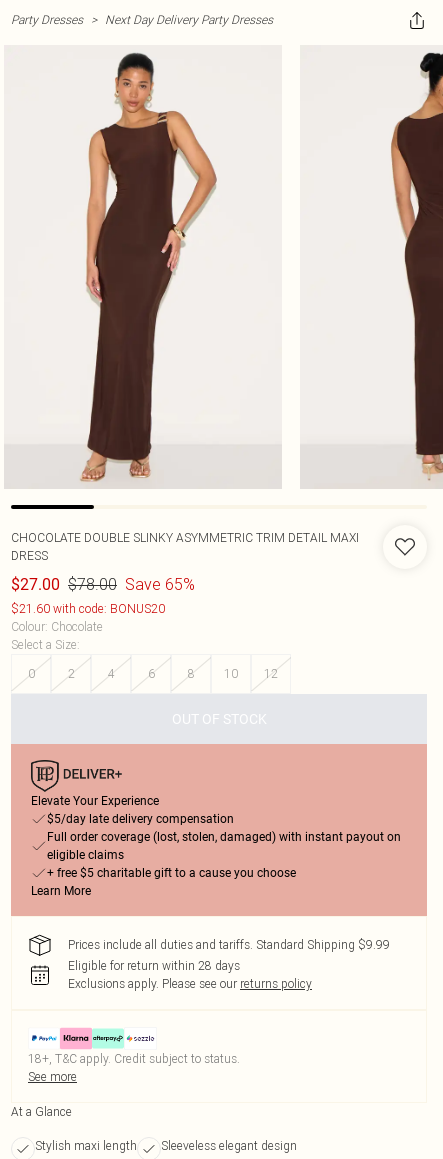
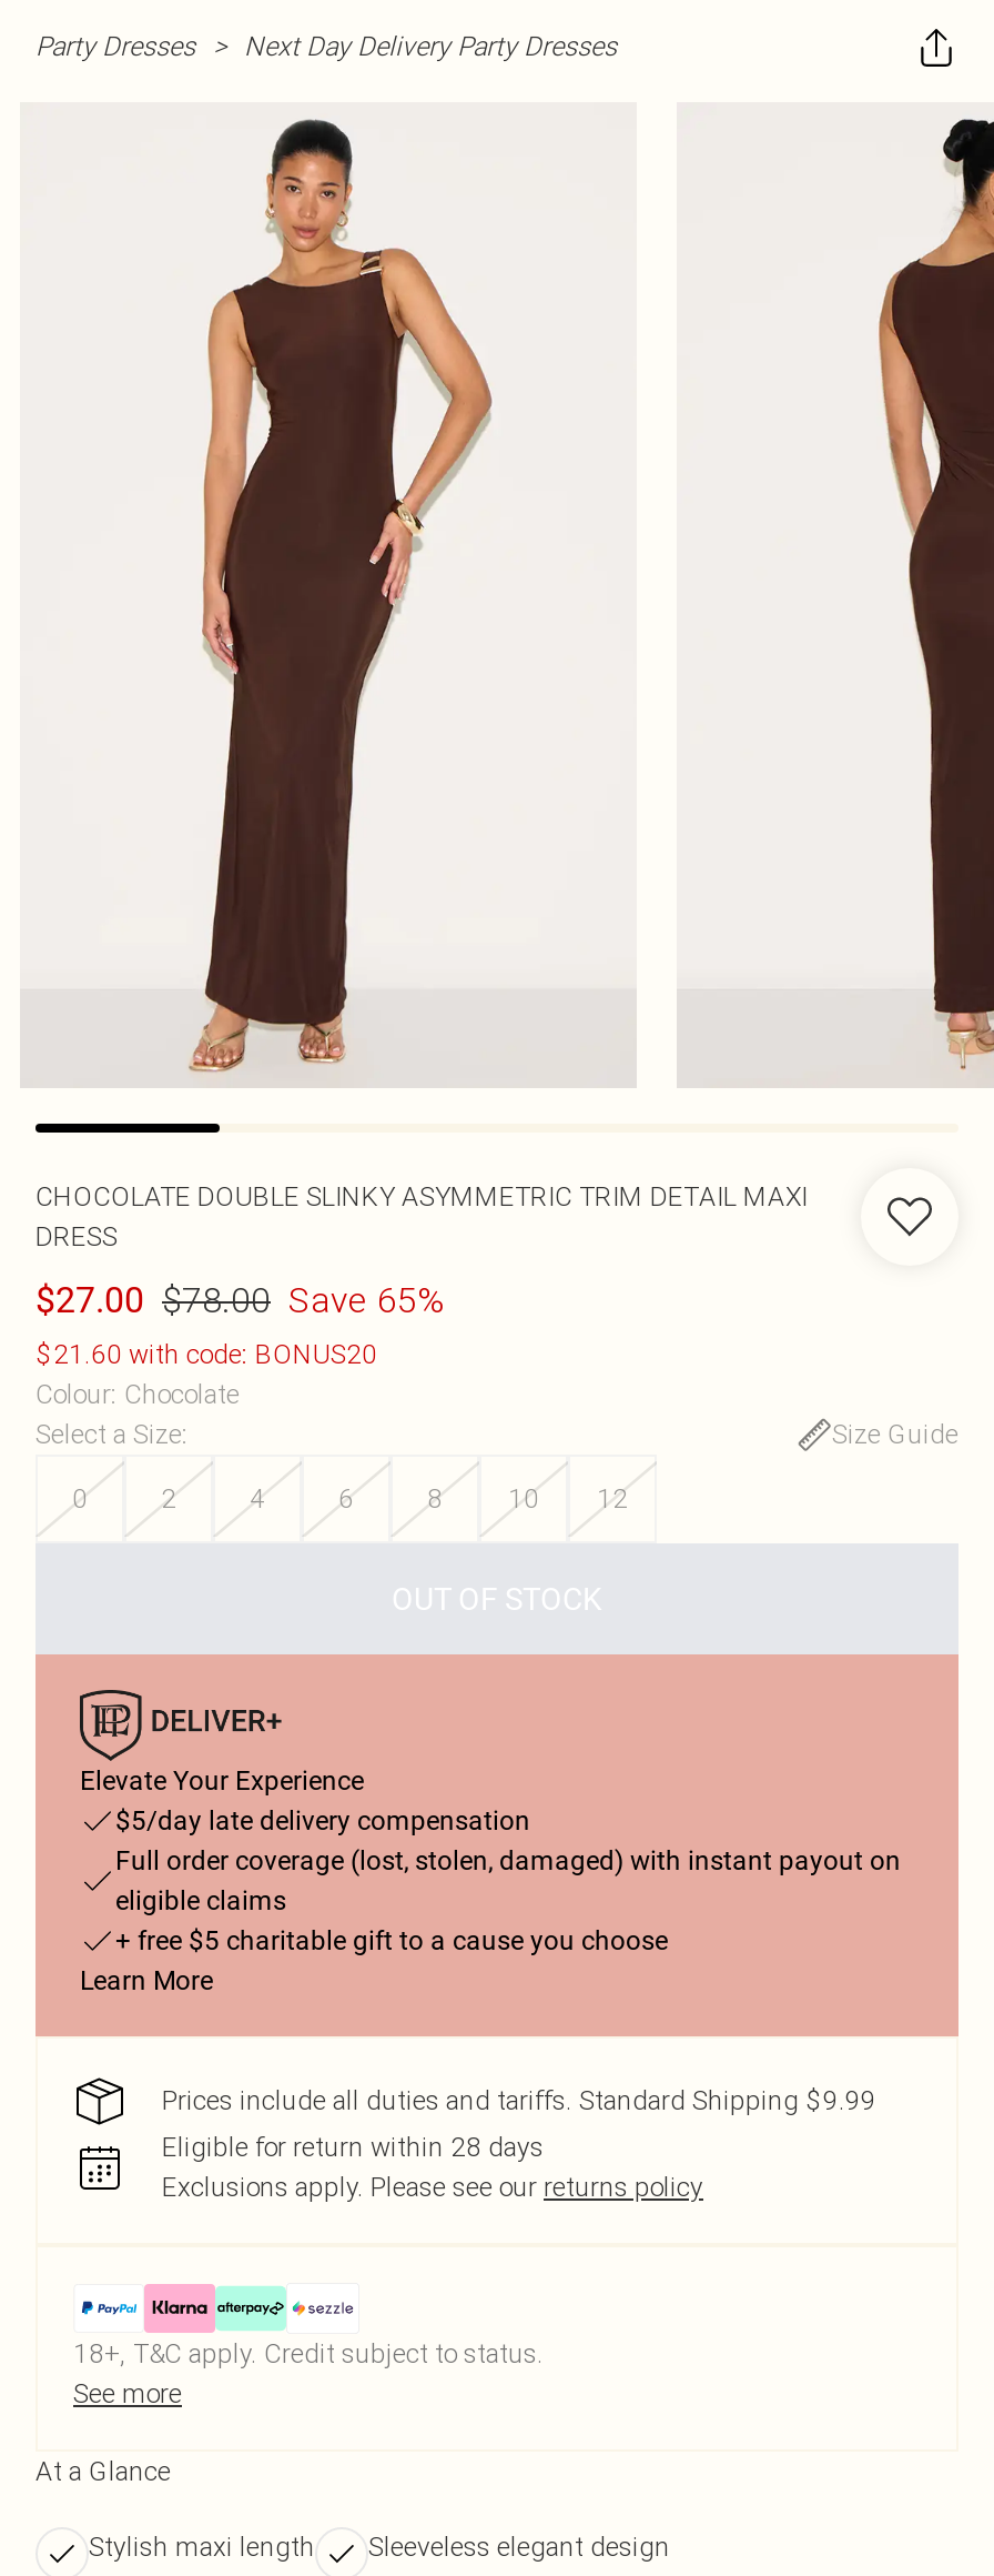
none -> [832,1417,958,1450] Size Guide

